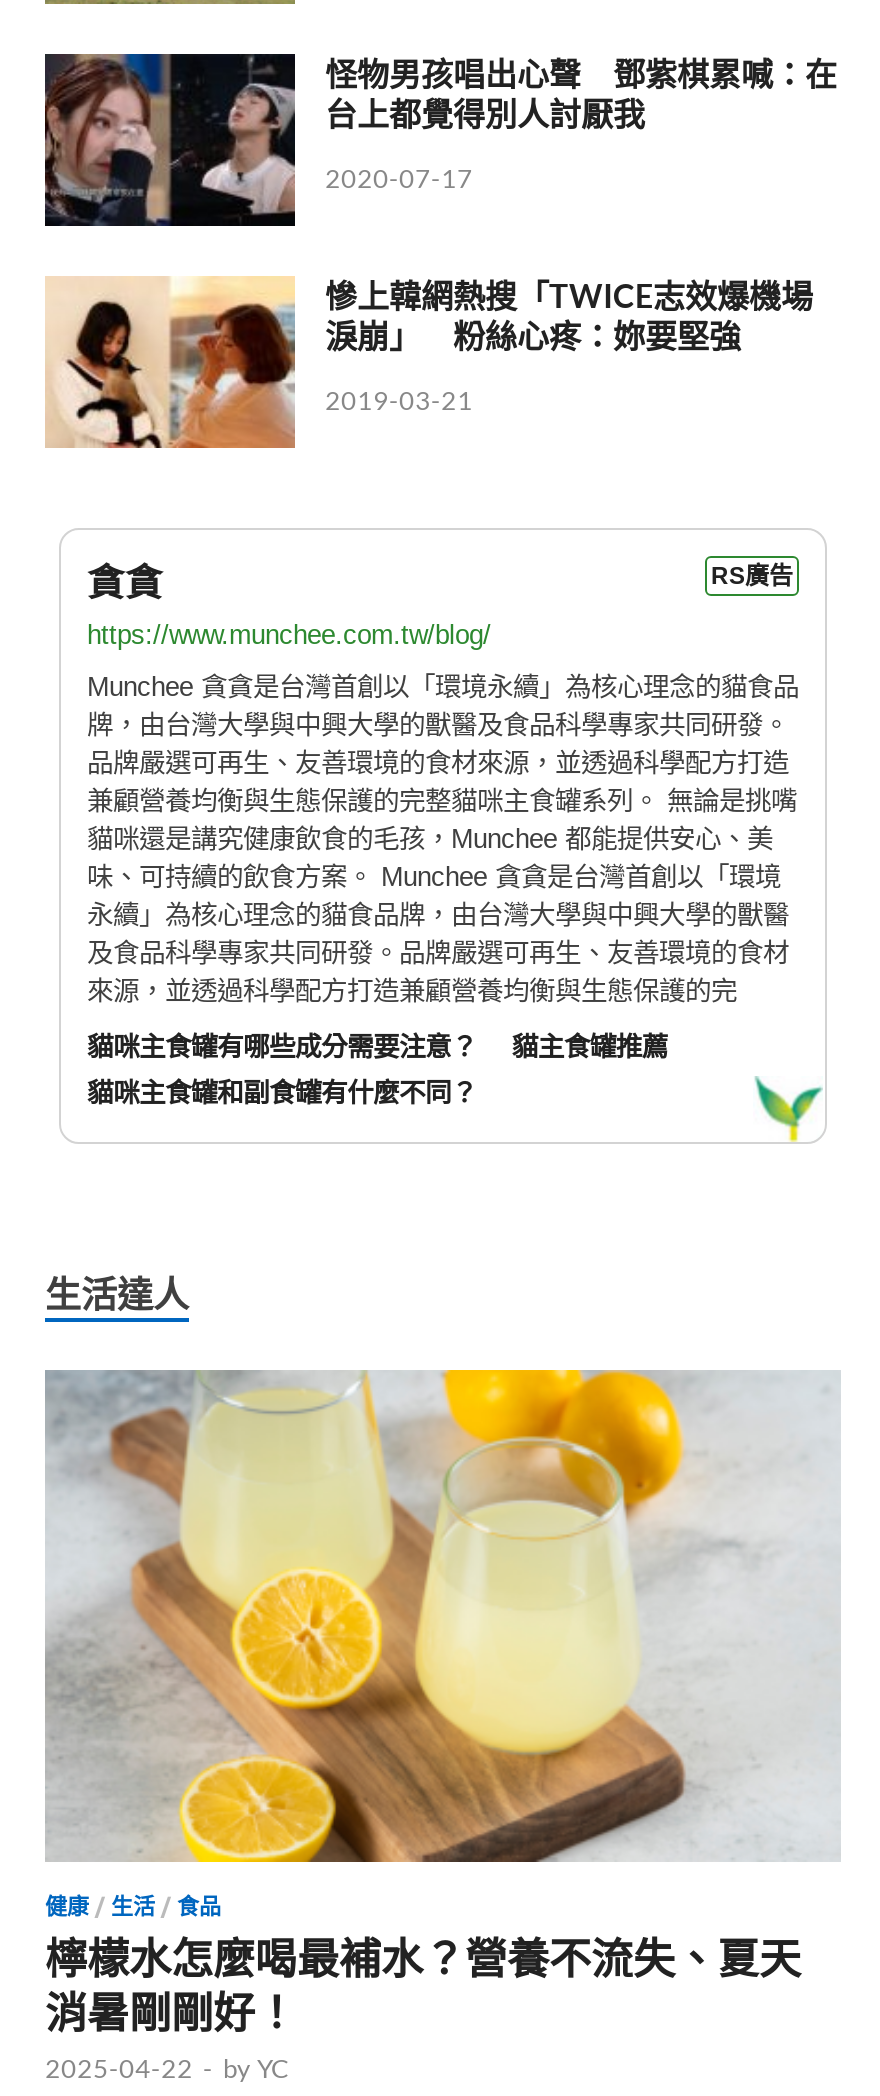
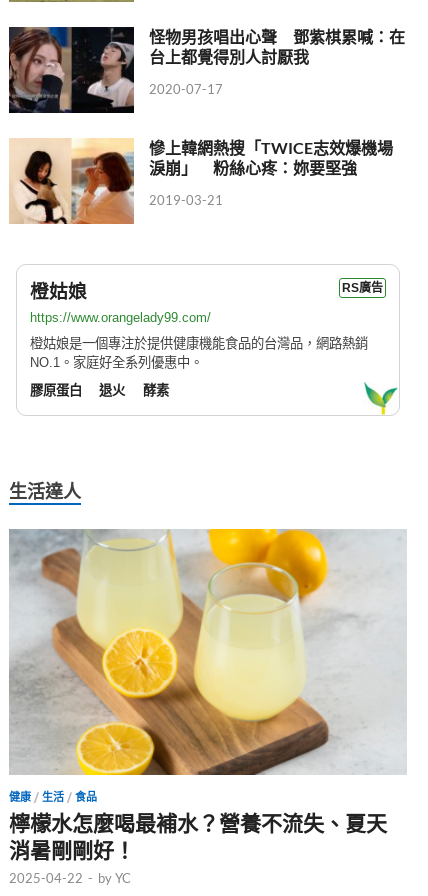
[87,563,163,605] 貪貪 -> [30,281,87,302] 橙姑娘
[87,621,799,1108] https://www.munchee.com.tw/blog/ | Munchee 貪貪是台灣首創以「環境永續」為核心理念的貓食品 | 牌，由台灣大學與中興大學的獸醫及食品科學專家共同研發。 | 品牌嚴選可再生、友善環境的食材來源，並透過科學配方打造 | 兼顧營養均衡與生態保護的完整貓咪主食罐系列。 無論是挑嘴 | 貓咪還是講究健康飲食的毛孩，Munchee 都能提供安心、美 | 味、可持續的飲食方案。 Munchee 貪貪是台灣首創以「環境 | 永續」為核心理念的貓食品牌，由台灣大學與中興大學的獸醫 | 及食品科學專家共同研發。品牌嚴選可再生、友善環境的食材 | 來源，並透過科學配方打造兼顧營養均衡與生態保護的完 | 貓咪主食罐有哪些成分需要注意？ | 貓主食罐推薦 | 貓咪主食罐和副食罐有什麼不同？ -> [30,310,368,398] https://www.orangelady99.com/ | 橙姑娘是一個專注於提供健康機能食品的台灣品，網路熱銷 | NO.1。家庭好全系列優惠中。 | 膠原蛋白 | 退火 | 酵素

